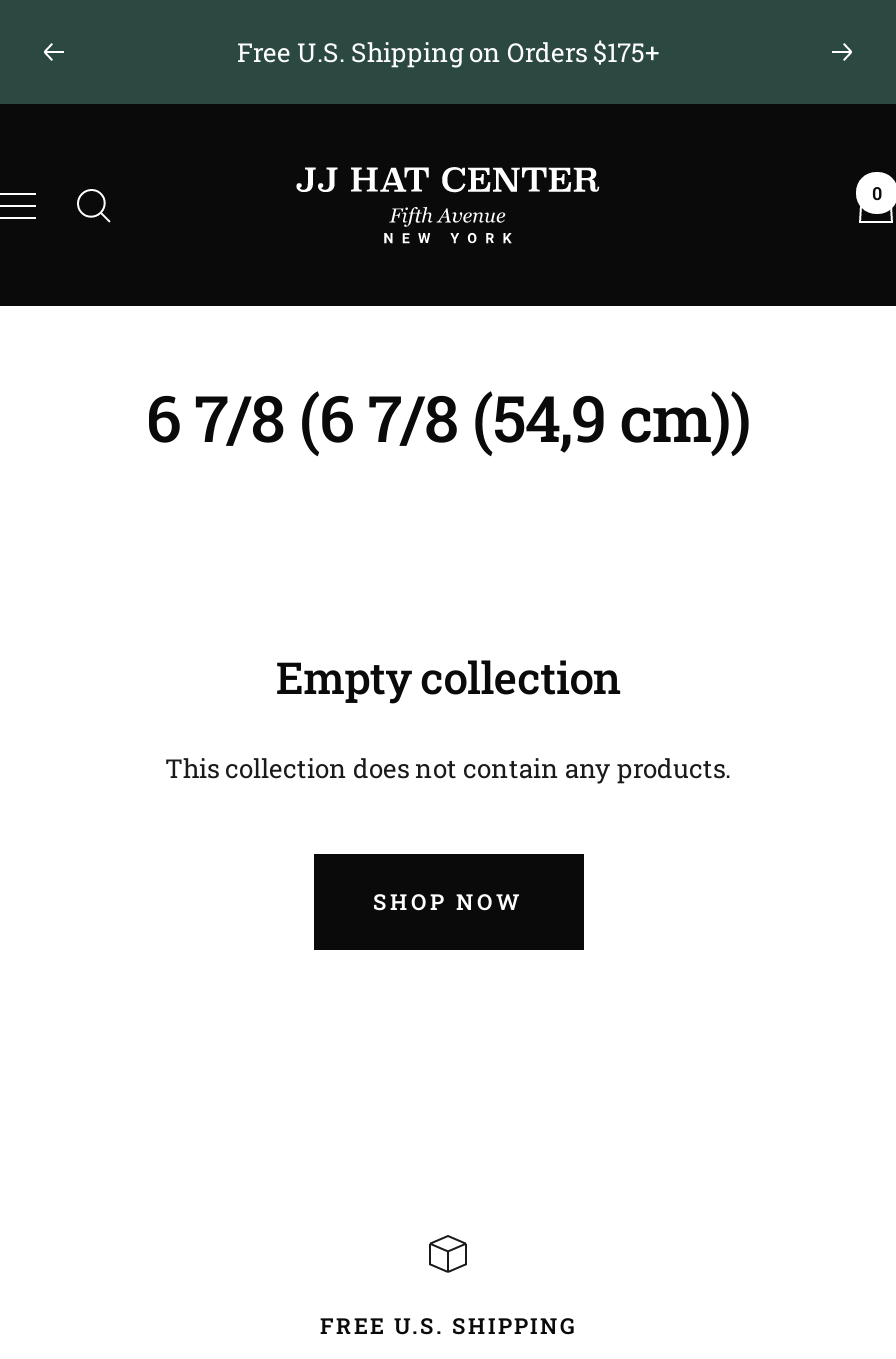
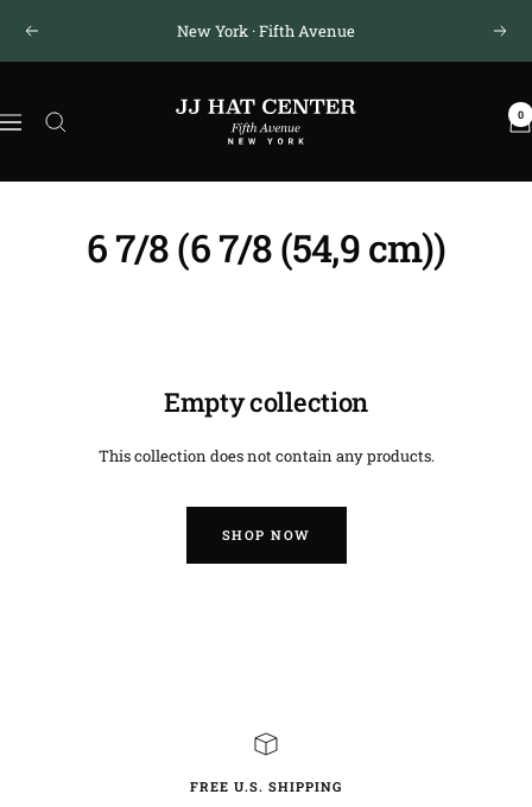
[237,34,659,70] Free U.S. Shipping on Orders $175+ -> [177,20,355,42] New York · Fifth Avenue

